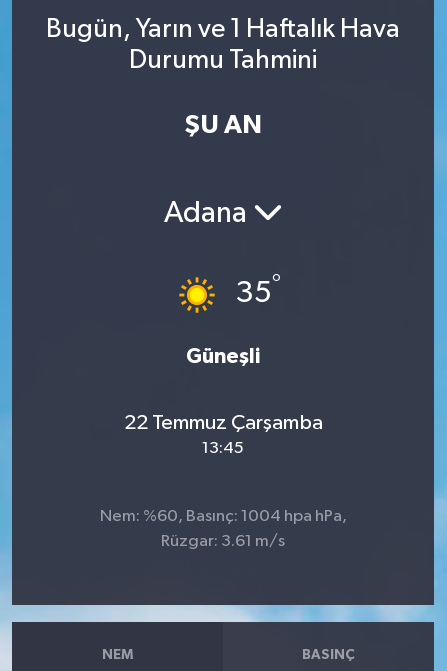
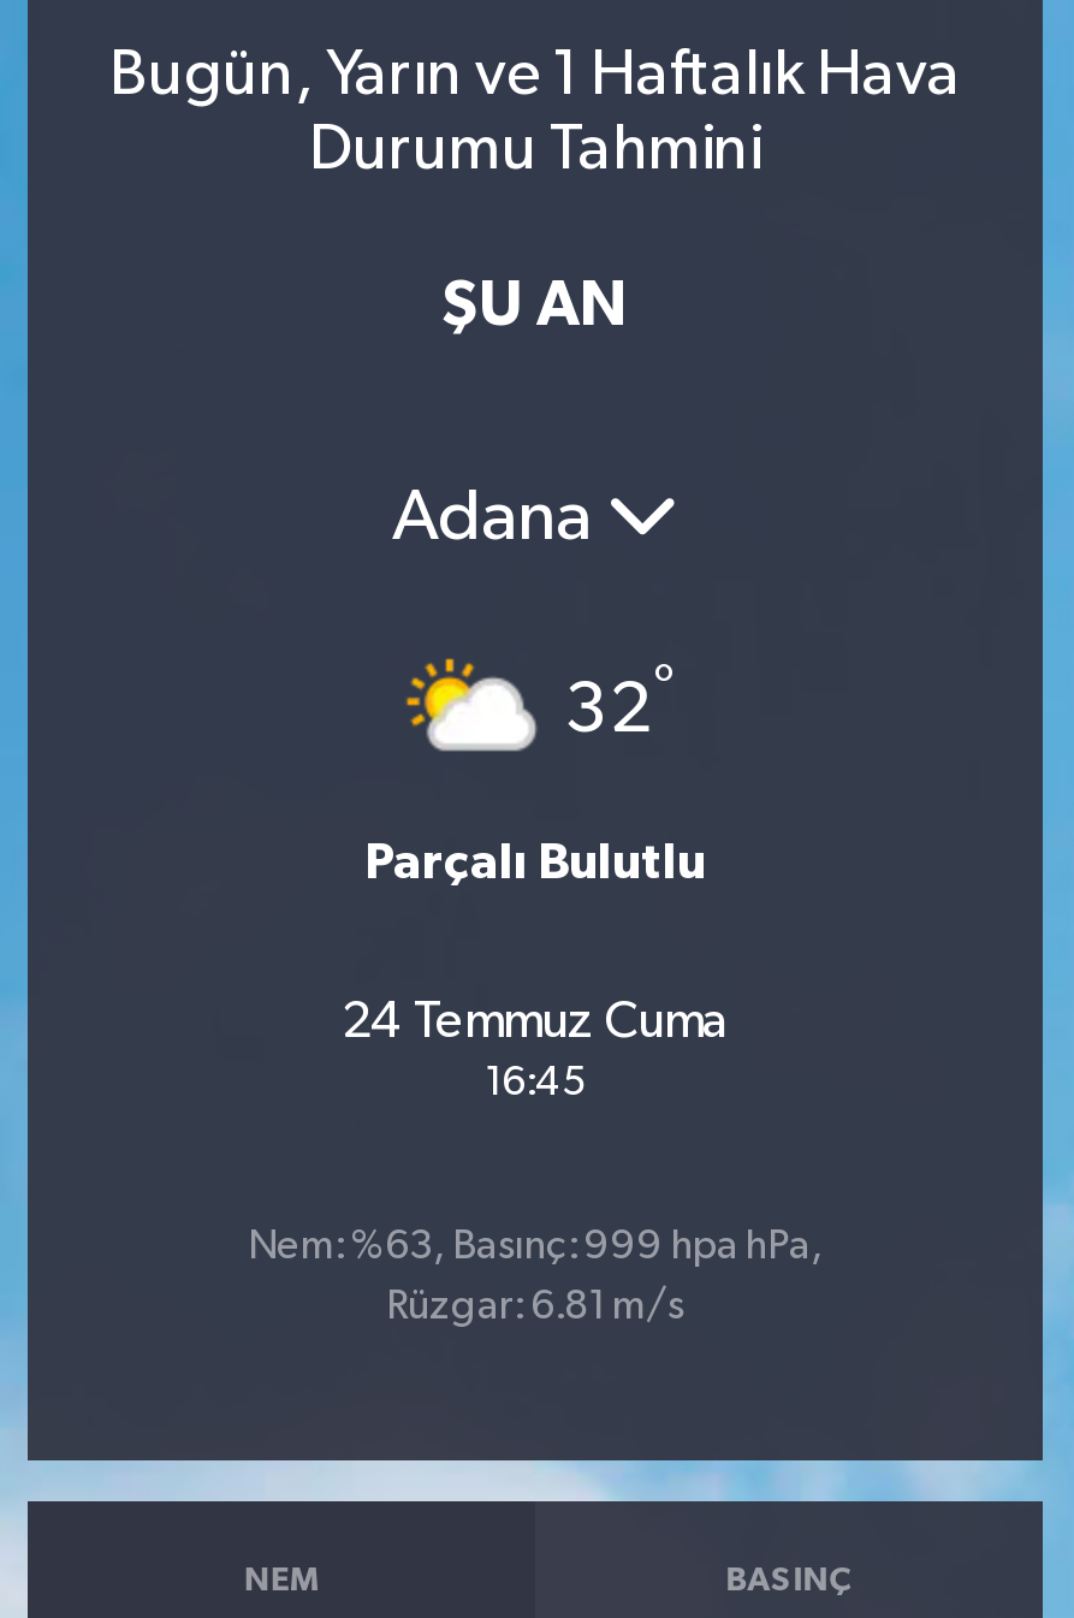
[170,272,281,314] [image] | 35° -> [405,657,675,755] [image] | 32°
[186,346,260,367] Güneşli -> [364,837,706,887] Parçalı Bulutlu
[123,412,322,457] 22 Temmuz Çarşamba | 13:45 -> [342,997,729,1105] 24 Temmuz Cuma | 16:45
[99,508,346,525] Nem: %60, Basınç: 1004 hpa hPa, -> [248,1226,823,1267] Nem: %63, Basınç: 999 hpa hPa,
[161,533,285,550] Rüzgar: 3.61 m/s -> [386,1286,684,1327] Rüzgar: 6.81 m/s

